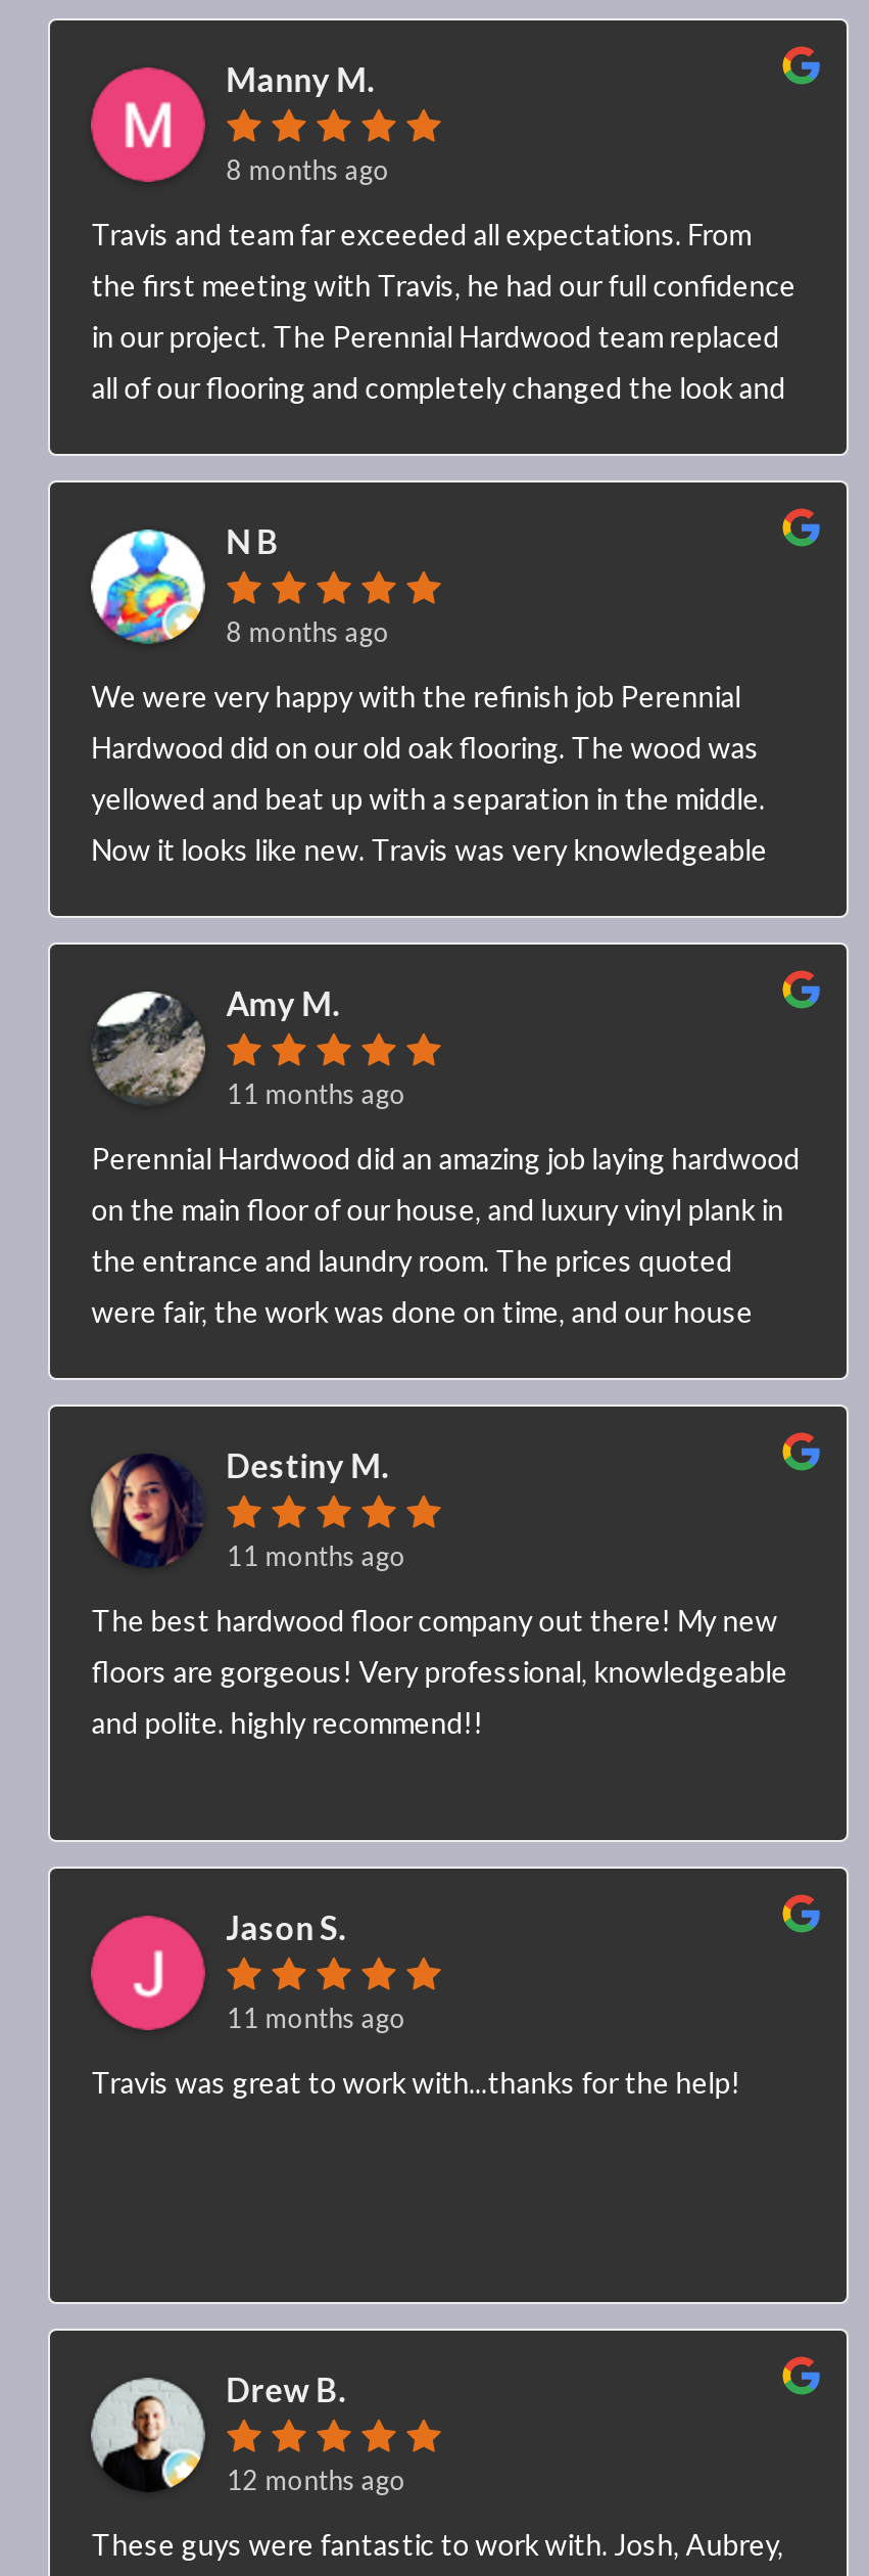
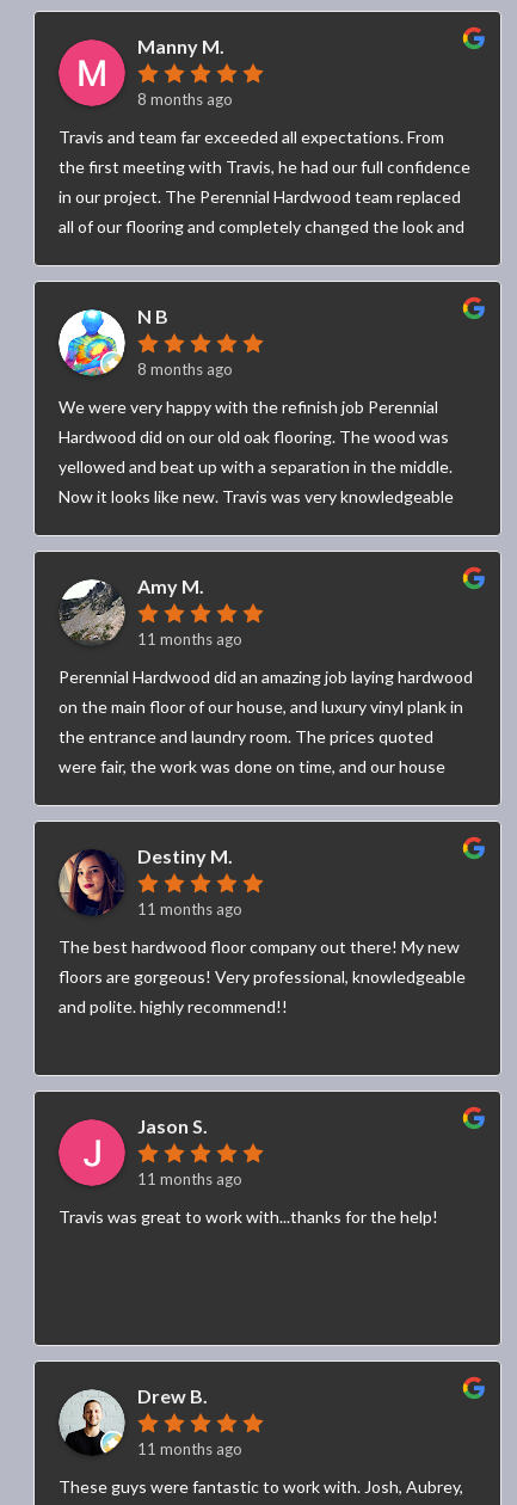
[226,2464,406,2497] 12 months ago -> [138,1440,243,1459] 11 months ago

